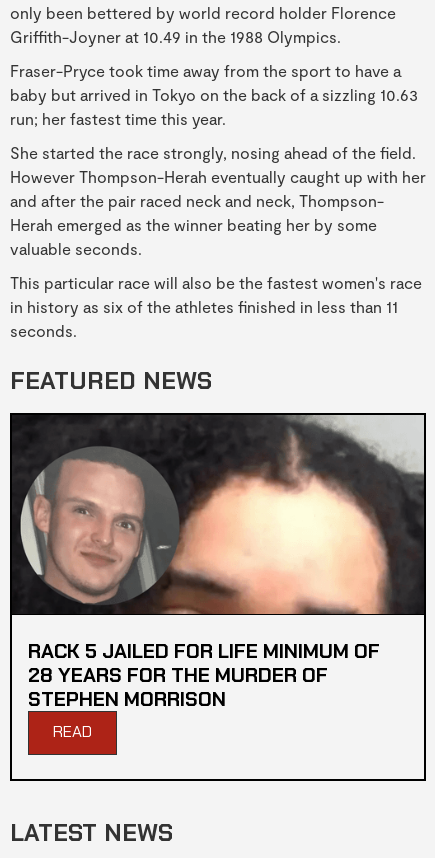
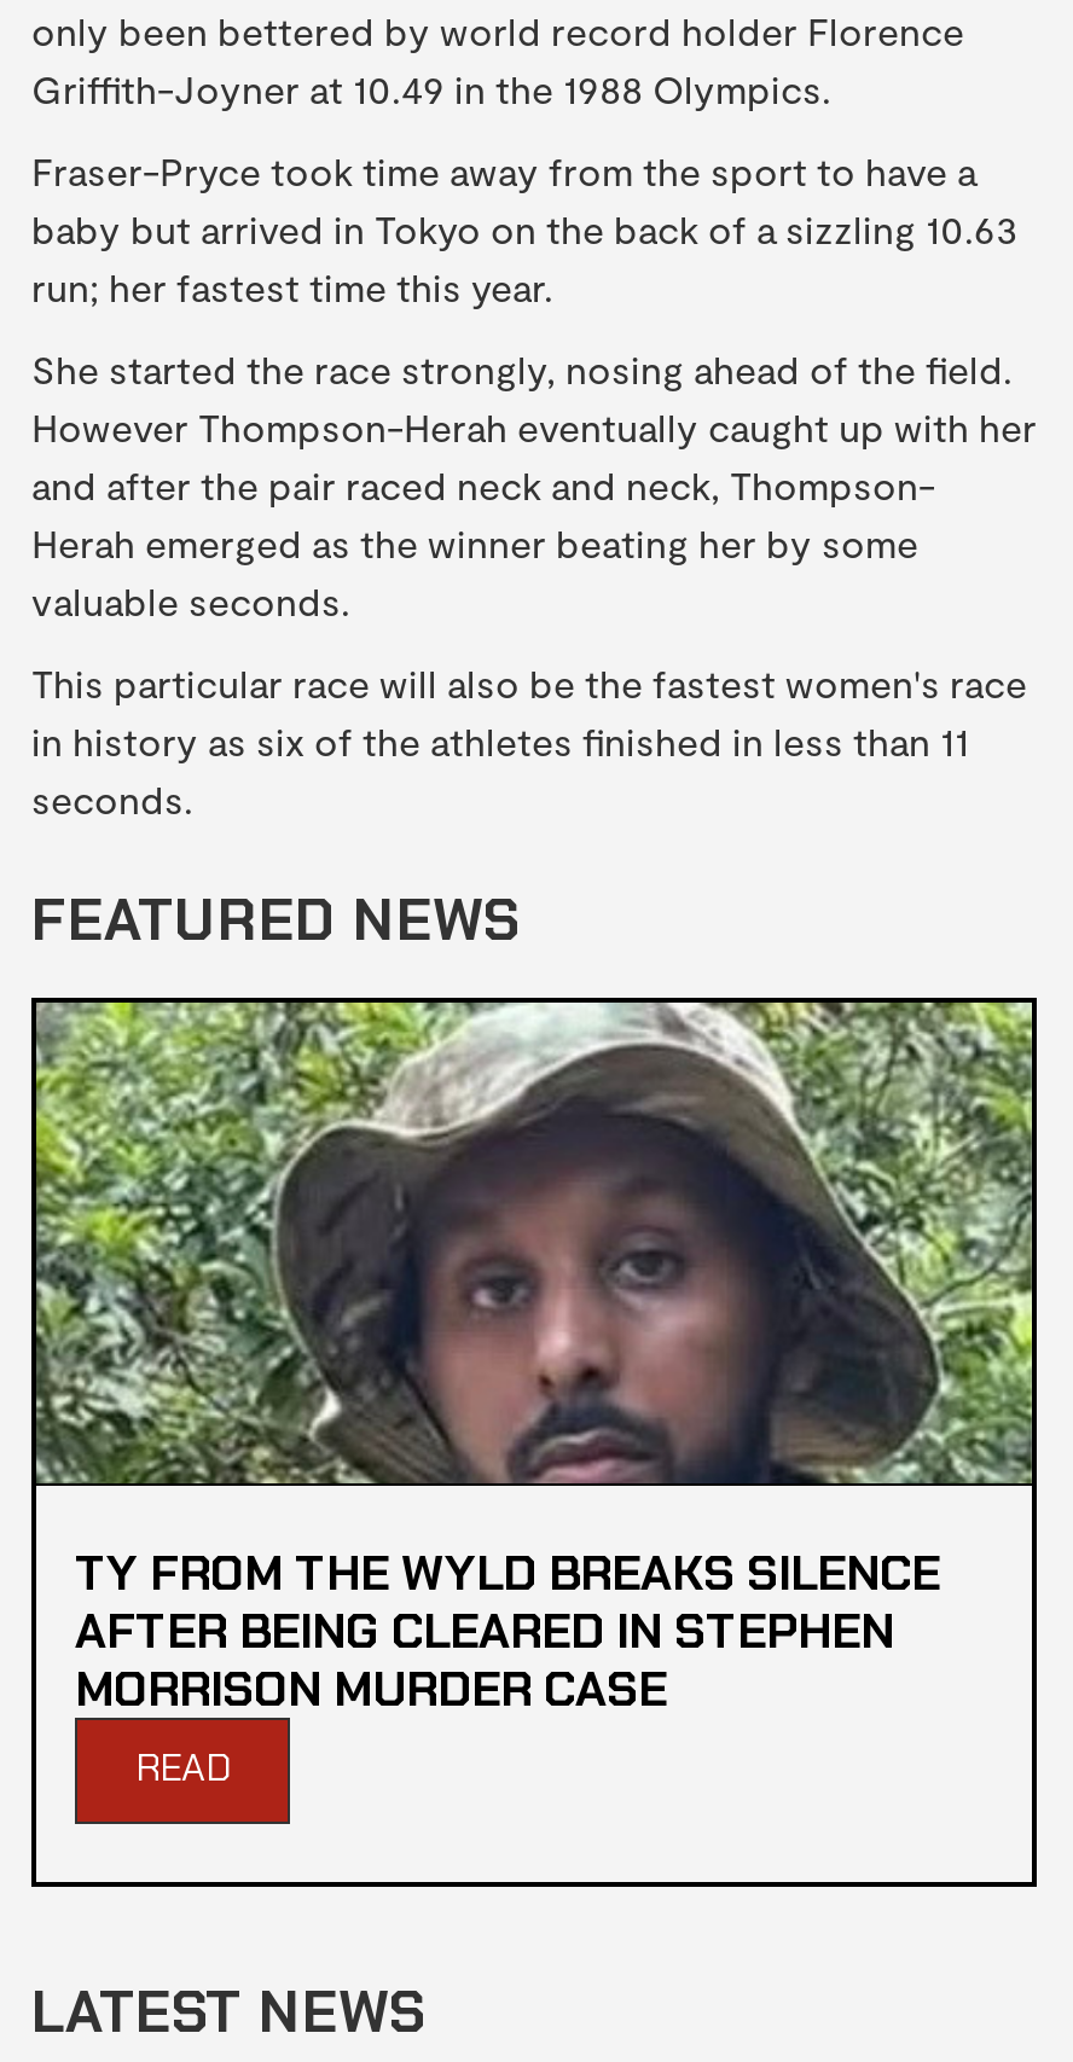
[11,414,425,712] [image] | RACK 5 JAILED FOR LIFE MINIMUM OF | 28 YEARS FOR THE MURDER OF | STEPHEN MORRISON -> [34,1000,1034,1719] [image] | TY FROM THE WYLD BREAKS SILENCE | AFTER BEING CLEARED IN STEPHEN | MORRISON MURDER CASE

